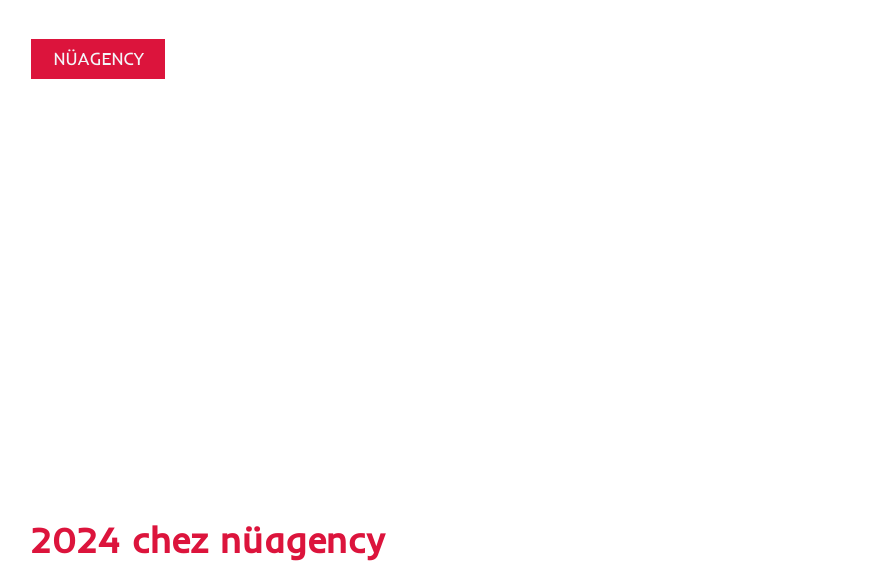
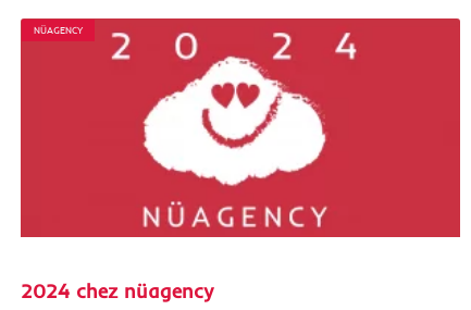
none -> [20,17,461,238] [image]

